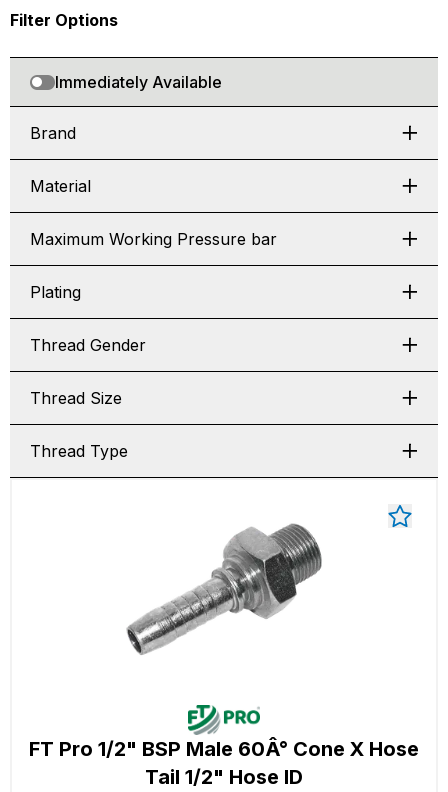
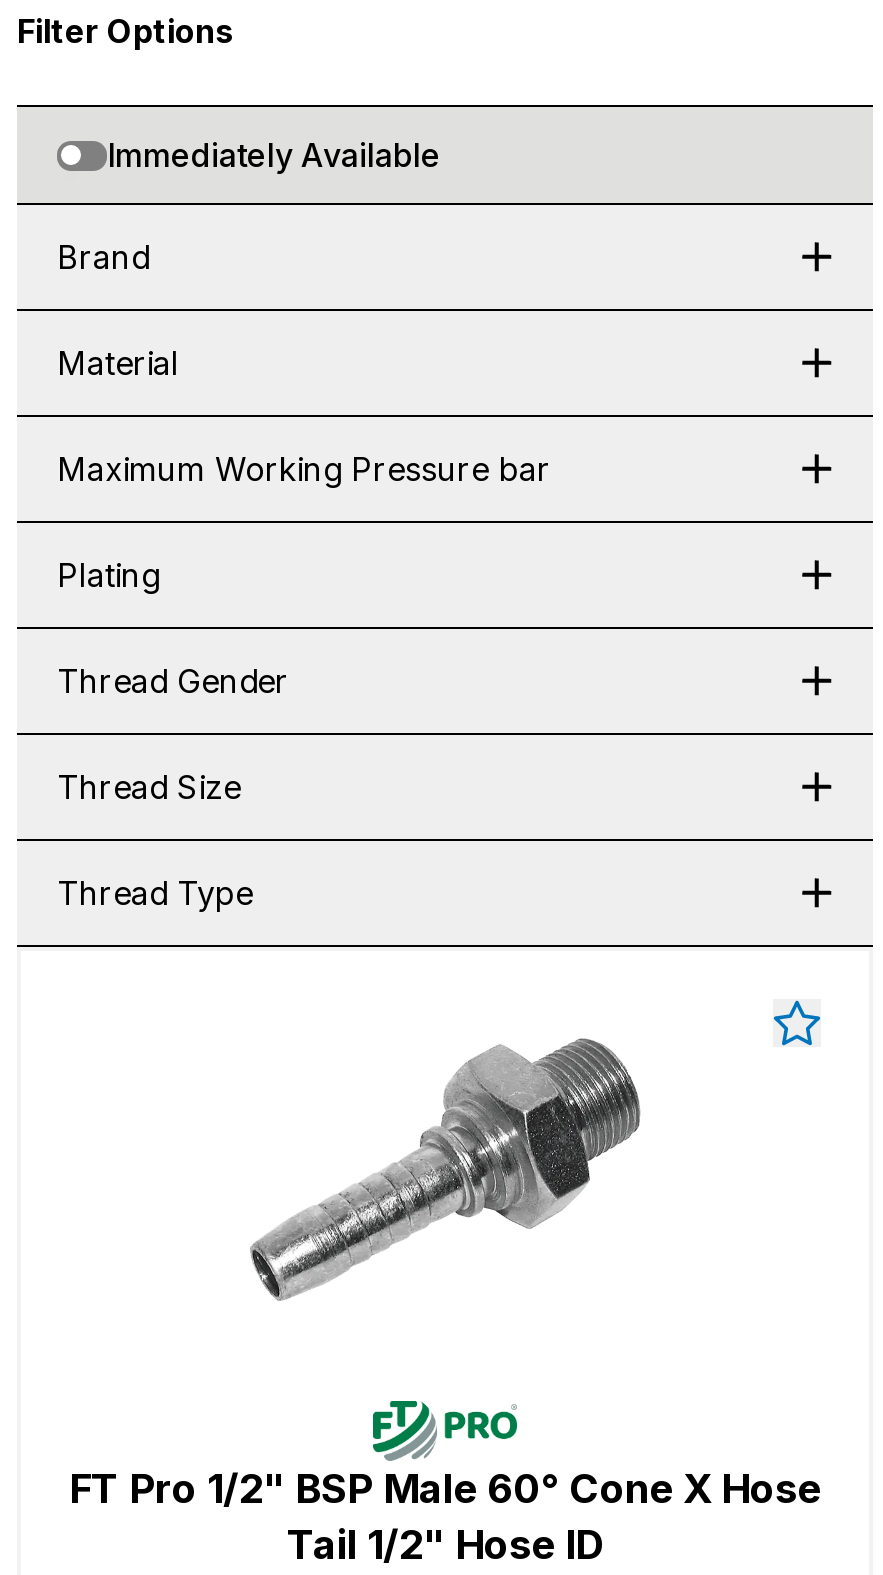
[29,737,419,761] FT Pro 1/2" BSP Male 60Â° Cone X Hose -> [69,1465,821,1513] FT Pro 1/2" BSP Male 60° Cone X Hose

